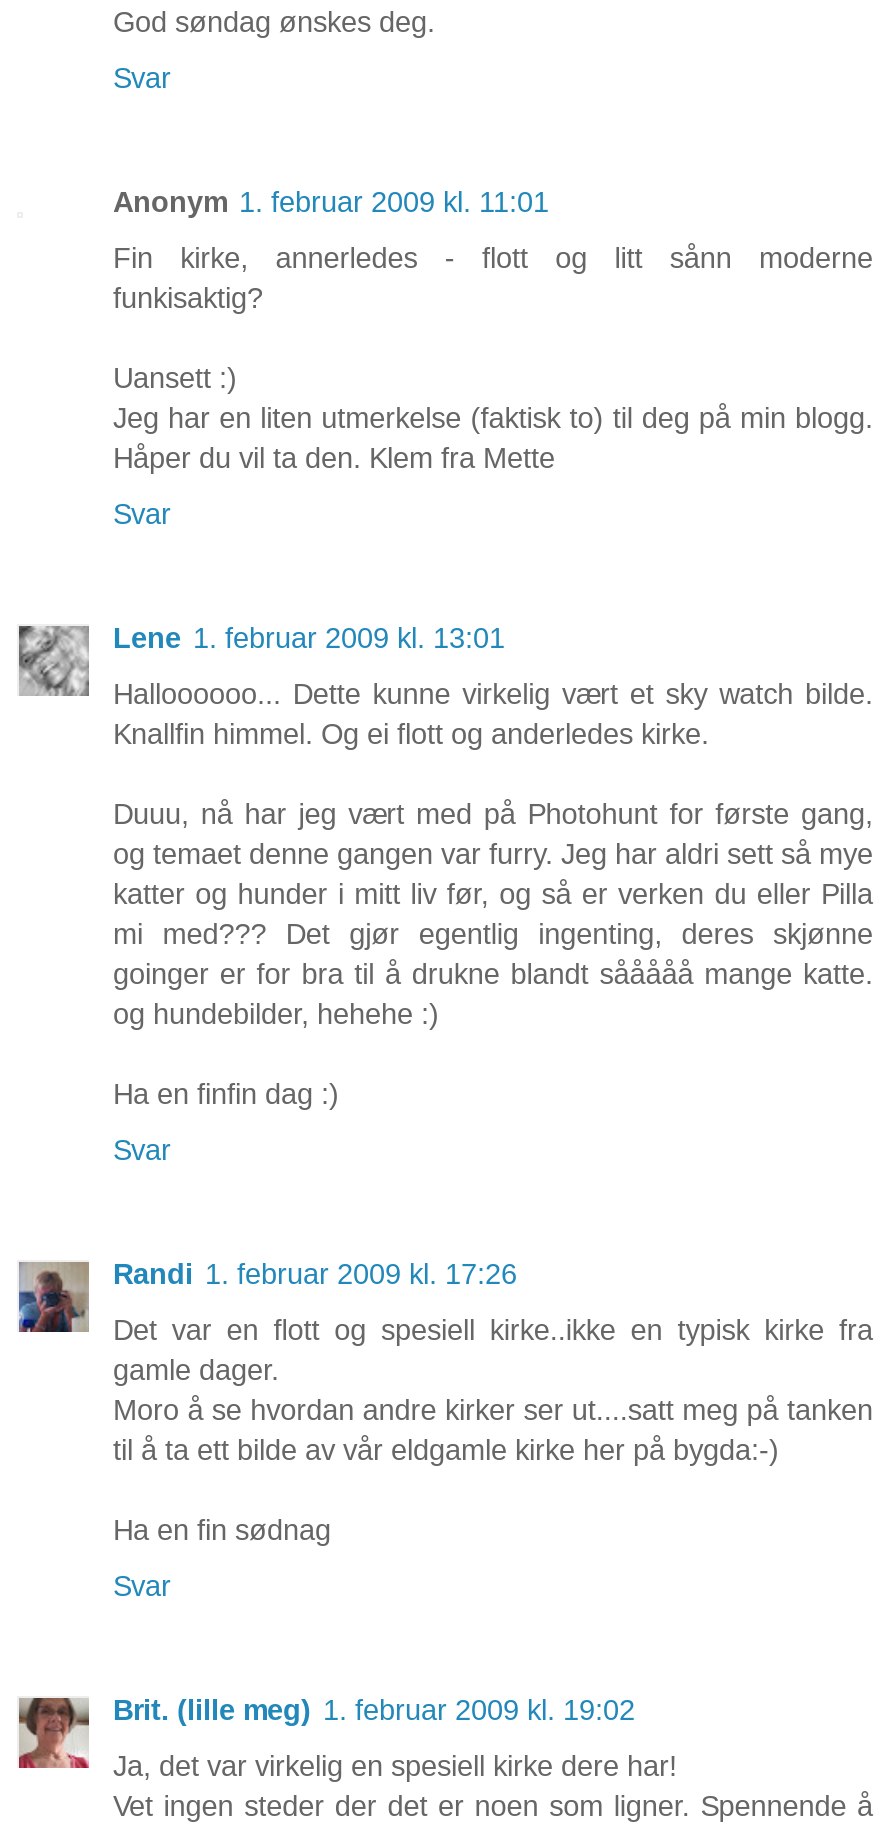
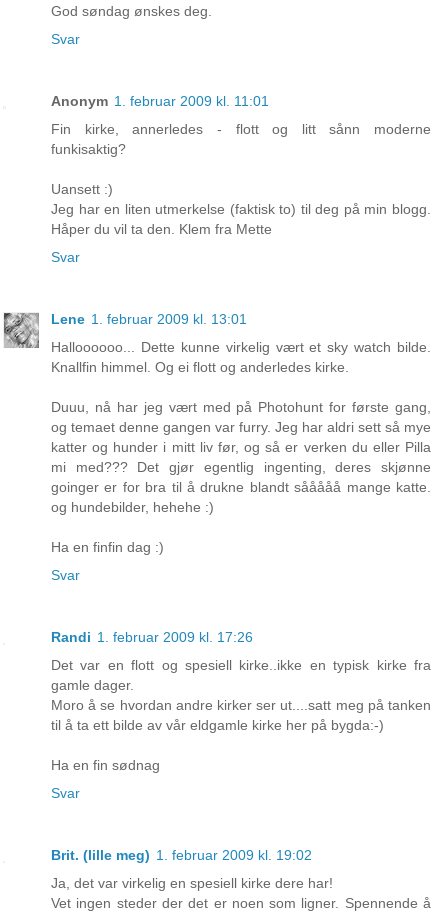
[15,1260,91,1336] [image] -> none
[15,1694,91,1770] [image] -> none

